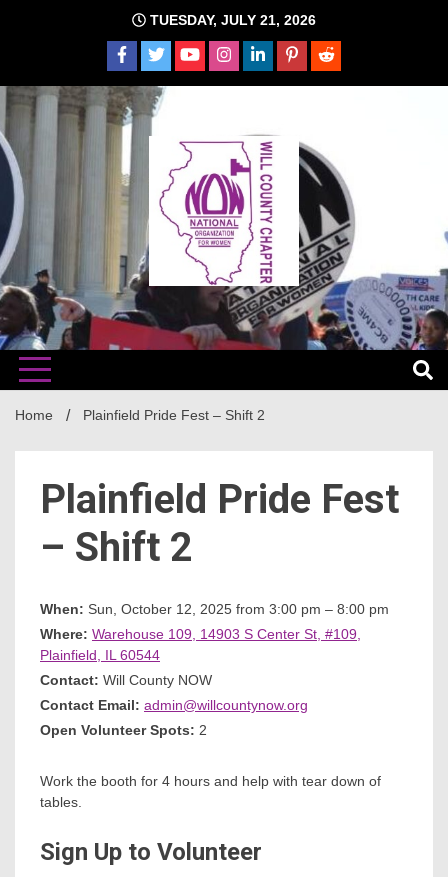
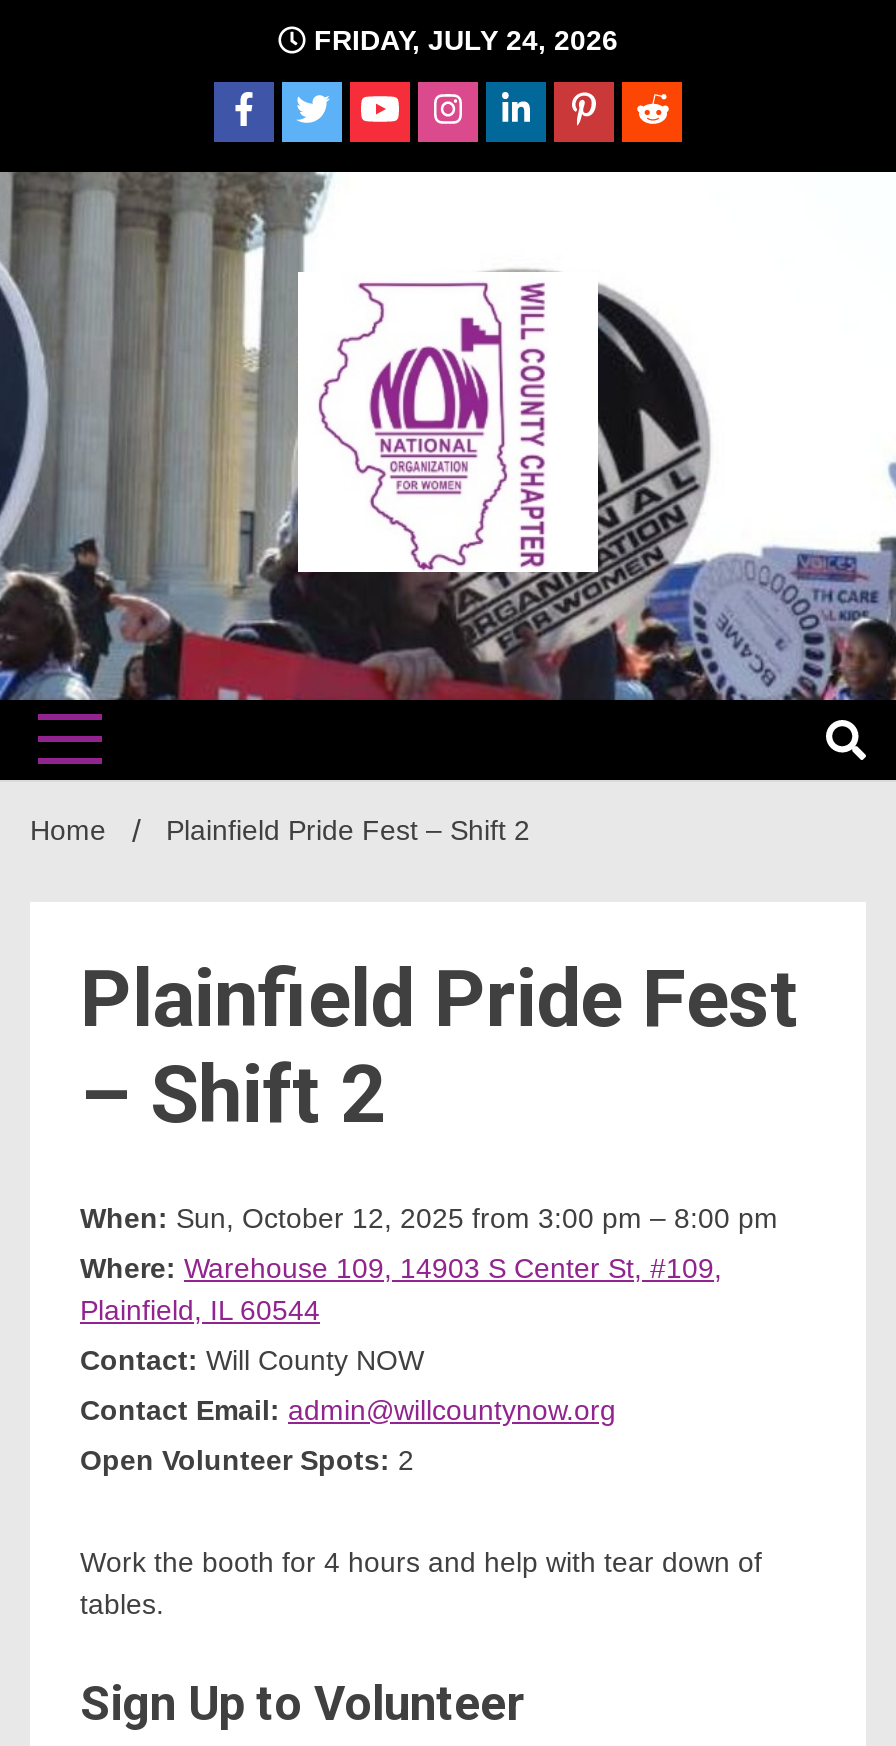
[146,12,316,28] TUESDAY, JULY 21, 2026 -> [306,24,618,56] FRIDAY, JULY 24, 2026

